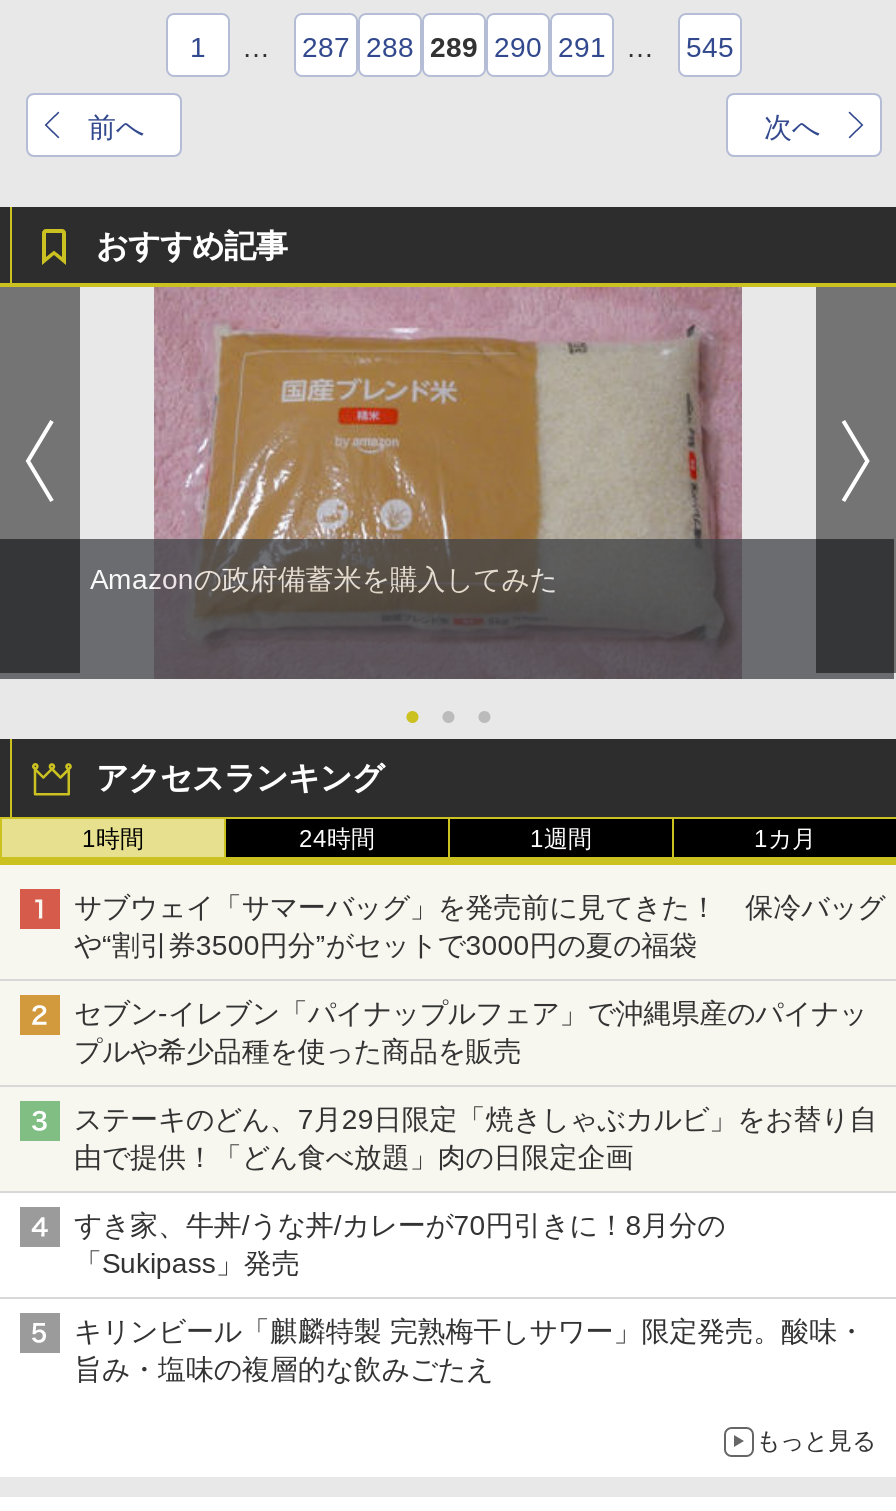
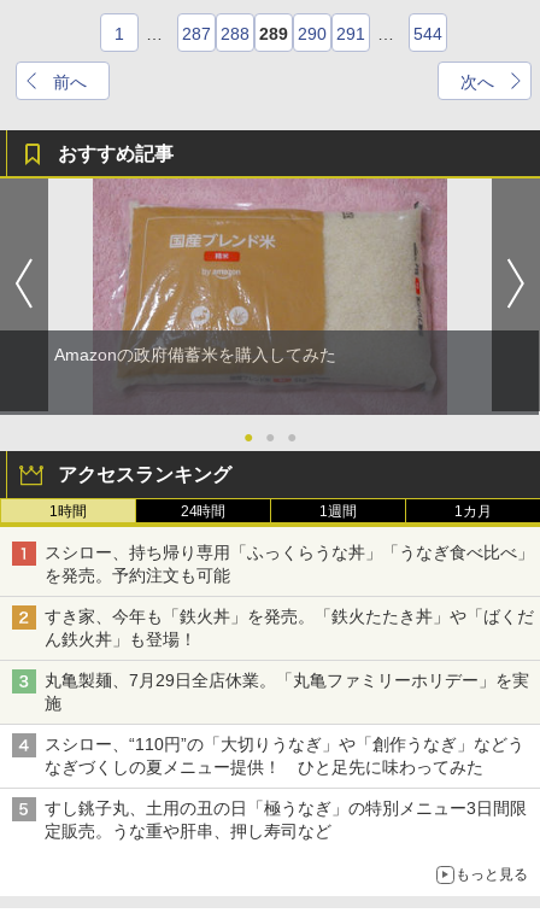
[686,31,734,63] 545 -> [413,24,442,43] 544
[74,891,885,961] サブウェイ「サマーバッグ」を発売前に見てきた！ 保冷バッグ | や“割引券3500円分”がセットで3000円の夏の福袋 -> [45,543,533,585] スシロー、持ち帰り専用「ふっくらうな丼」「うなぎ食べ比べ」 | を発売。予約注文も可能
[74,997,867,1067] セブン-イレブン「パイナップルフェア」で沖縄県産のパイナッ | プルや希少品種を使った商品を販売 -> [45,607,533,649] すき家、今年も「鉄火丼」を発売。「鉄火たたき丼」や「ばくだ | ん鉄火丼」も登場！
[74,1103,877,1173] ステーキのどん、7月29日限定「焼きしゃぶカルビ」をお替り自 | 由で提供！「どん食べ放題」肉の日限定企画 -> [45,671,529,713] 丸亀製麺、7月29日全店休業。「丸亀ファミリーホリデー」を実 | 施
[74,1209,725,1279] すき家、牛丼/うな丼/カレーが70円引きに！8月分の | 「Sukipass」発売 -> [45,735,524,777] スシロー、“110円”の「大切りうなぎ」や「創作うなぎ」などう | なぎづくしの夏メニュー提供！ ひと足先に味わってみた
[74,1315,865,1385] キリンビール「麒麟特製 完熟梅干しサワー」限定発売。酸味・ | 旨み・塩味の複層的な飲みごたえ -> [45,798,526,841] すし銚子丸、土用の丑の日「極うなぎ」の特別メニュー3日間限 | 定販売。うな重や肝串、押し寿司など

